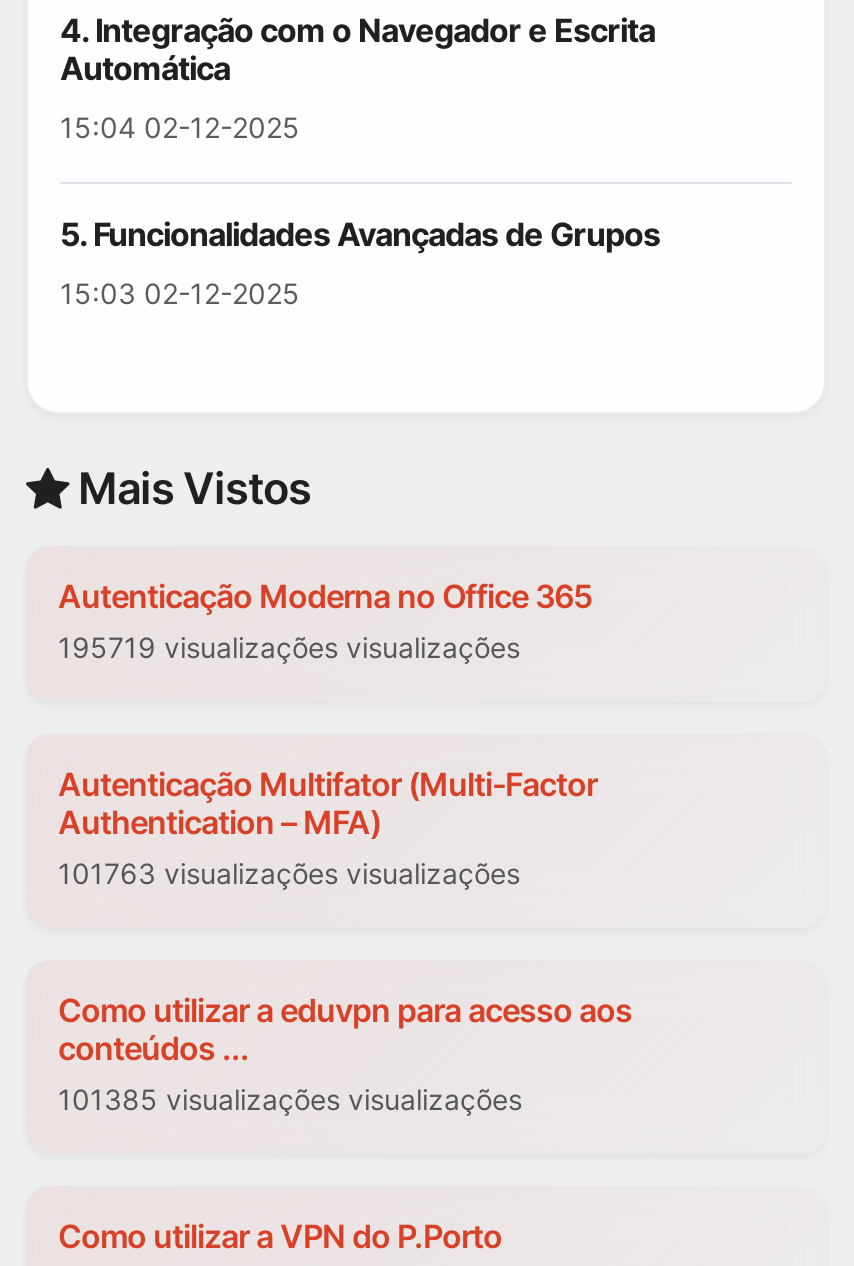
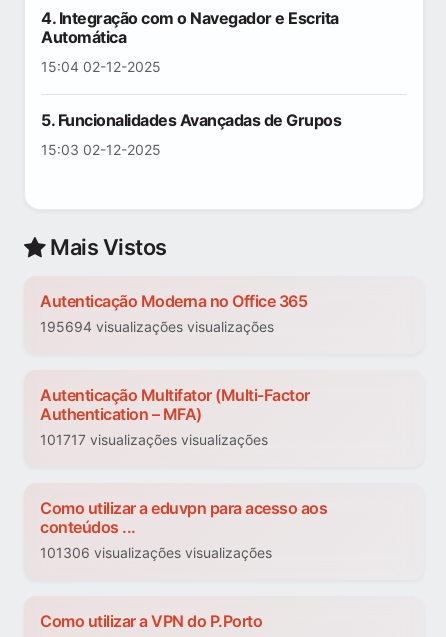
[58,631,520,665] 195719 visualizações visualizações -> [40,318,274,335] 195694 visualizações visualizações
[58,857,520,891] 101763 visualizações visualizações -> [40,431,268,448] 101717 visualizações visualizações
[58,1083,522,1117] 101385 visualizações visualizações -> [40,544,272,561] 101306 visualizações visualizações

